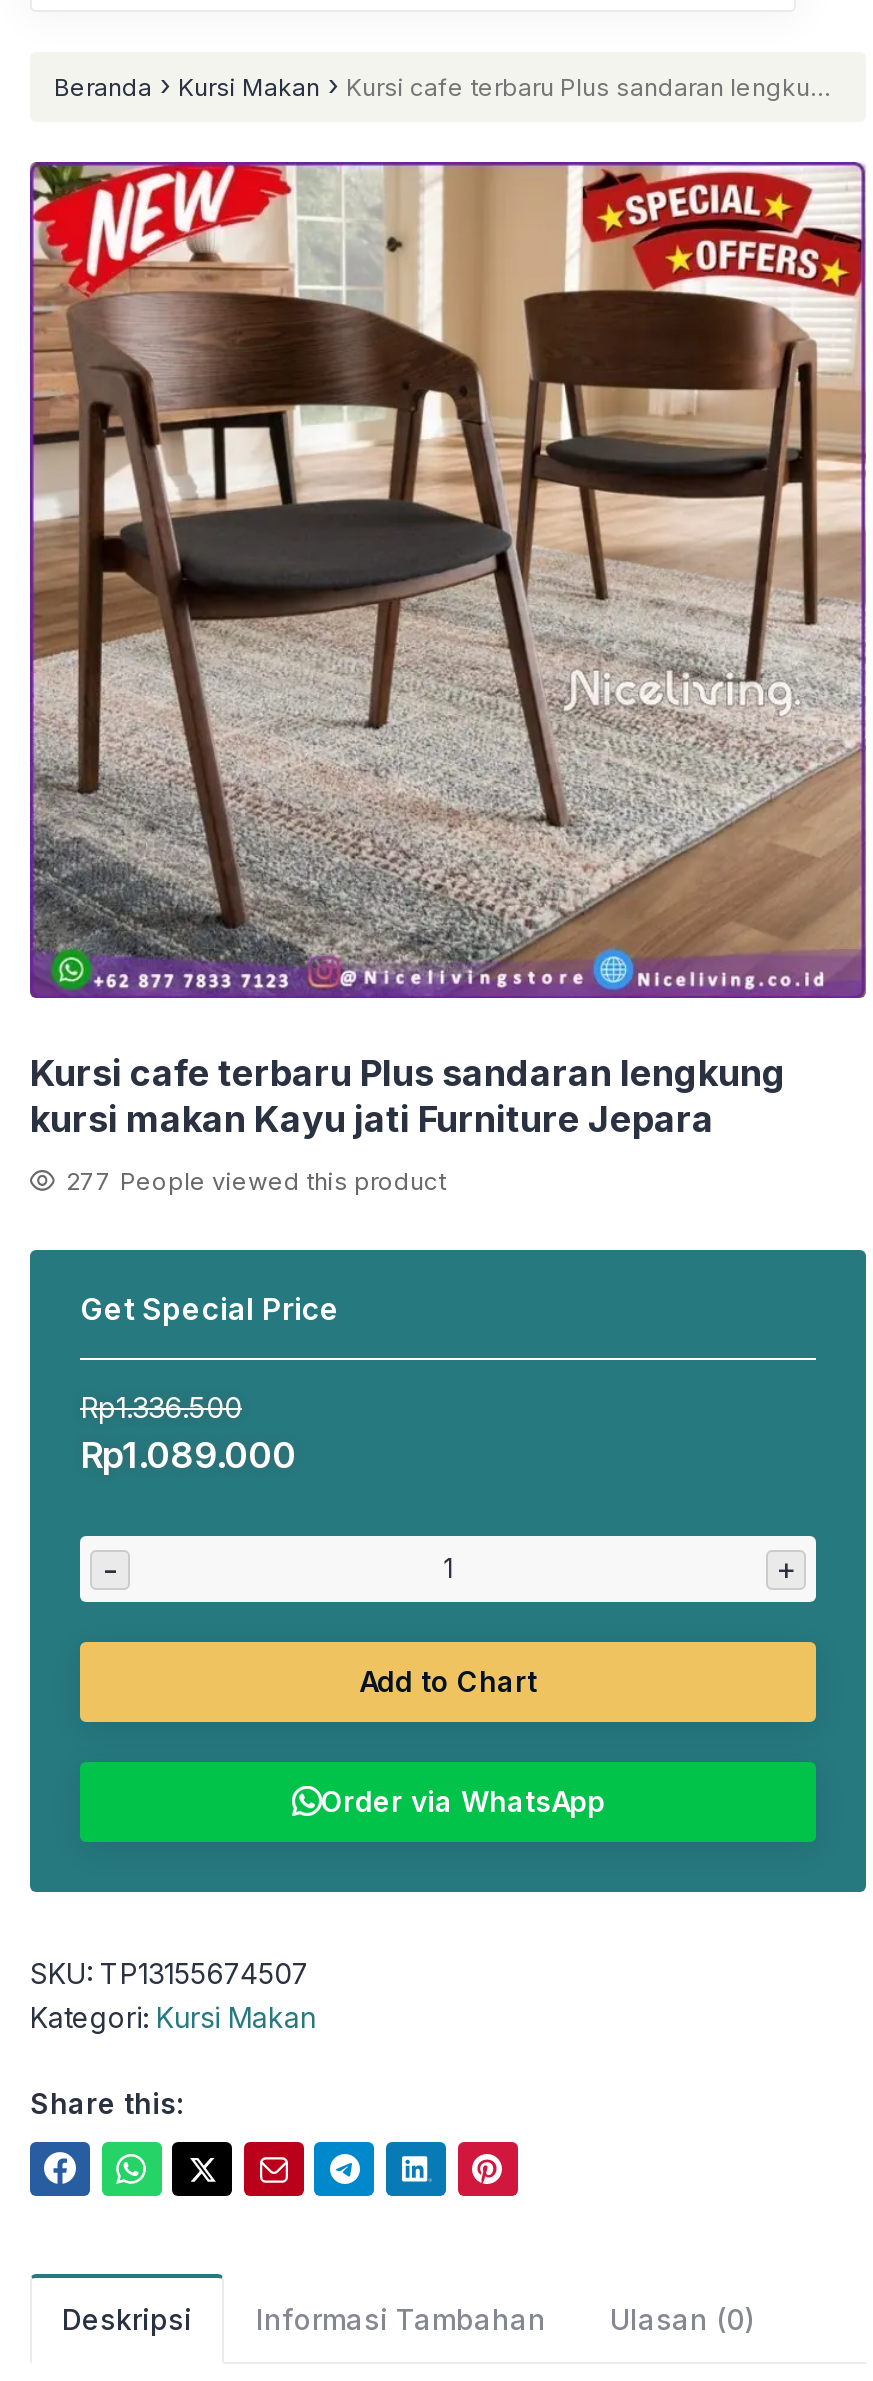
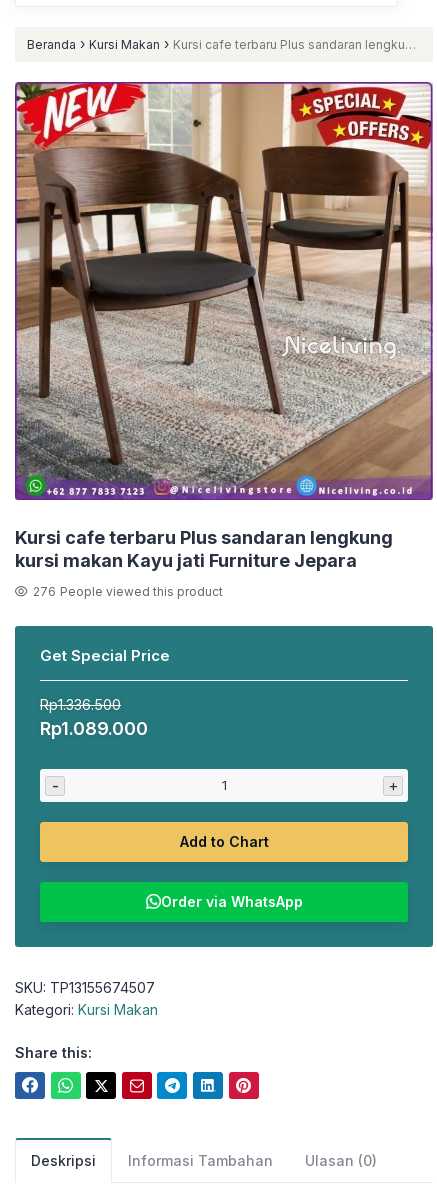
[66,1166,446,1196] 277 People viewed this product -> [33,584,223,599] 276 People viewed this product

